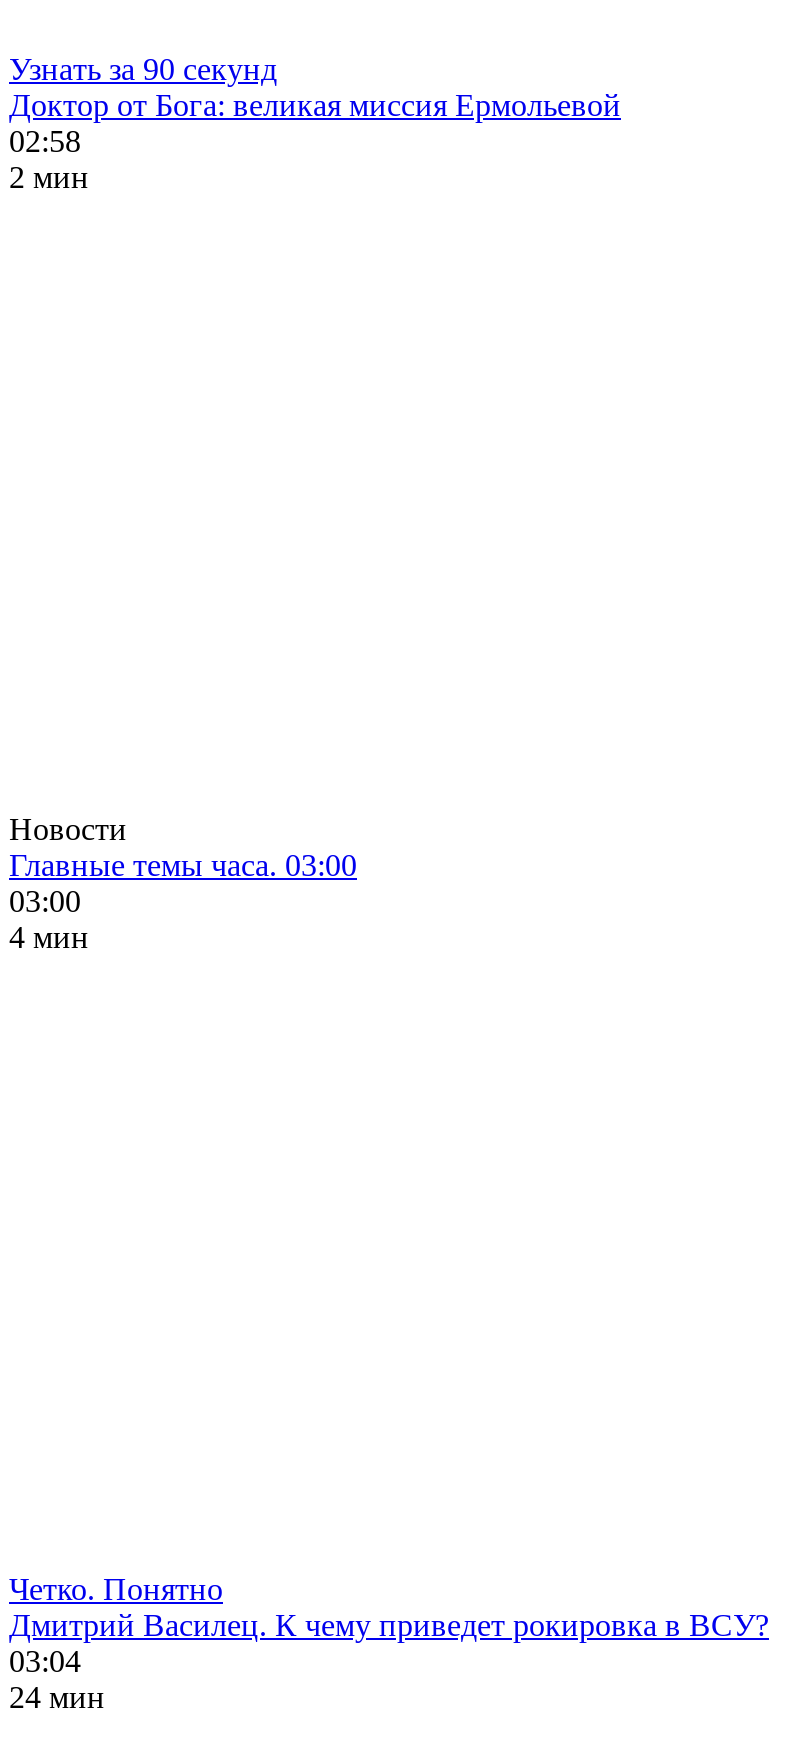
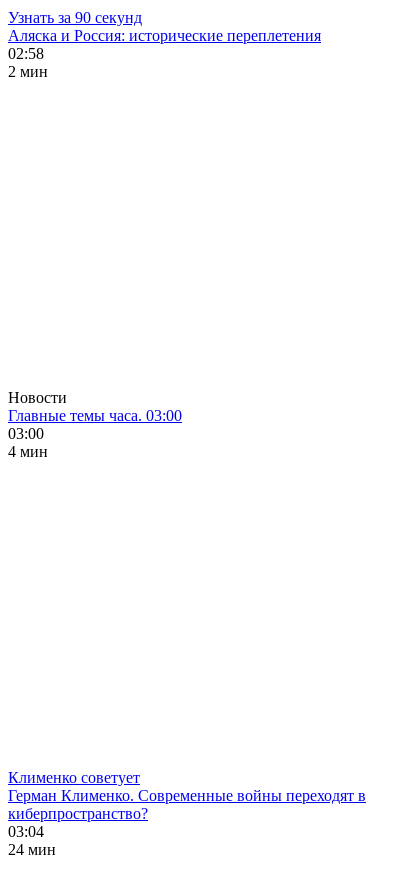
[9,88,621,122] Доктор от Бога: великая миссия Ермольевой -> [8,27,321,44] Аляска и Россия: исторические переплетения
[9,1572,769,1642] Четко. Понятно | Дмитрий Василец. К чему приведет рокировка в ВСУ? -> [8,769,366,822] Клименко советует | Герман Клименко. Современные войны переходят в | киберпространство?

